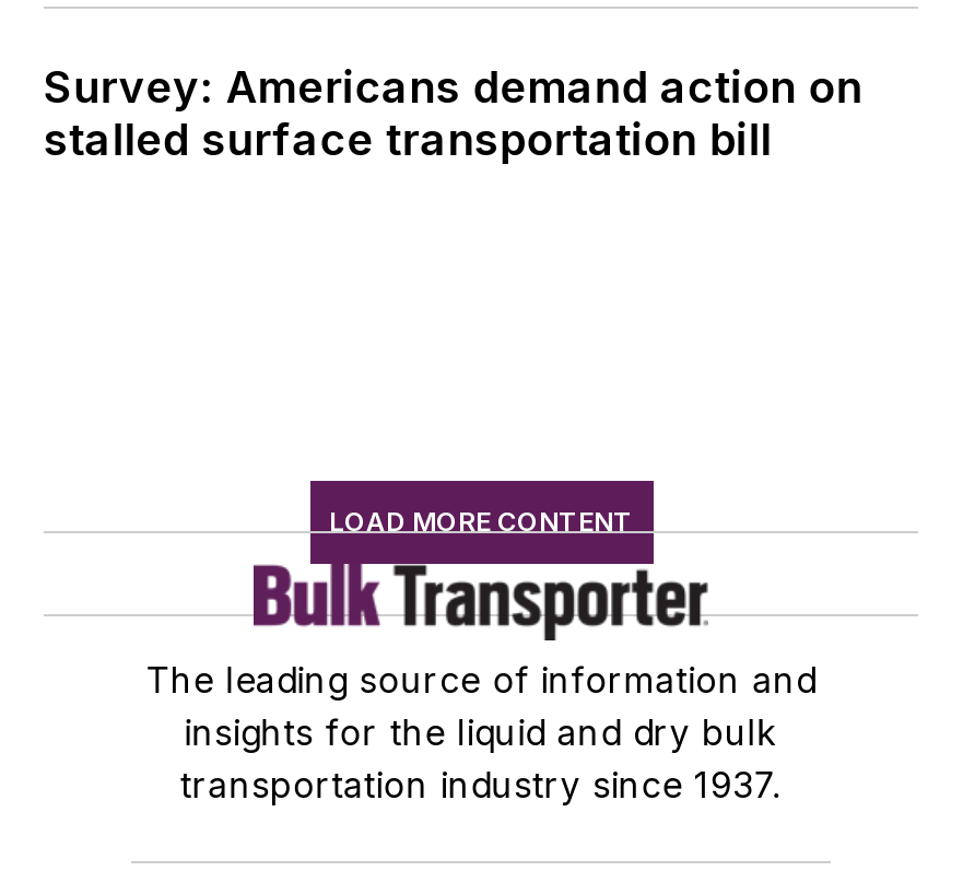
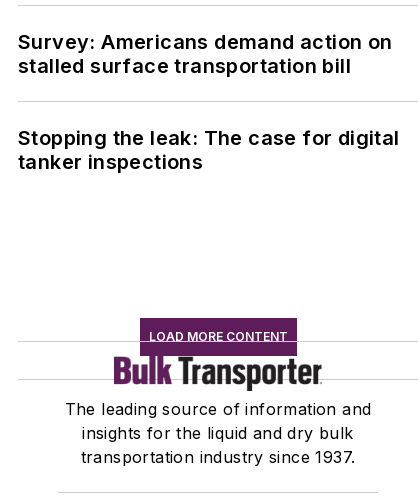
none -> [18,126,400,174] Stopping the leak: The case for digital | tanker inspections

